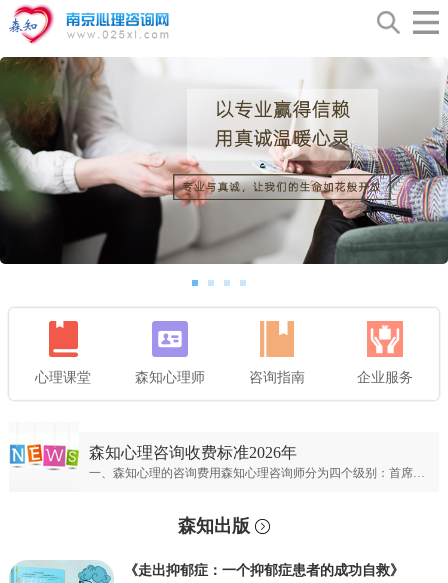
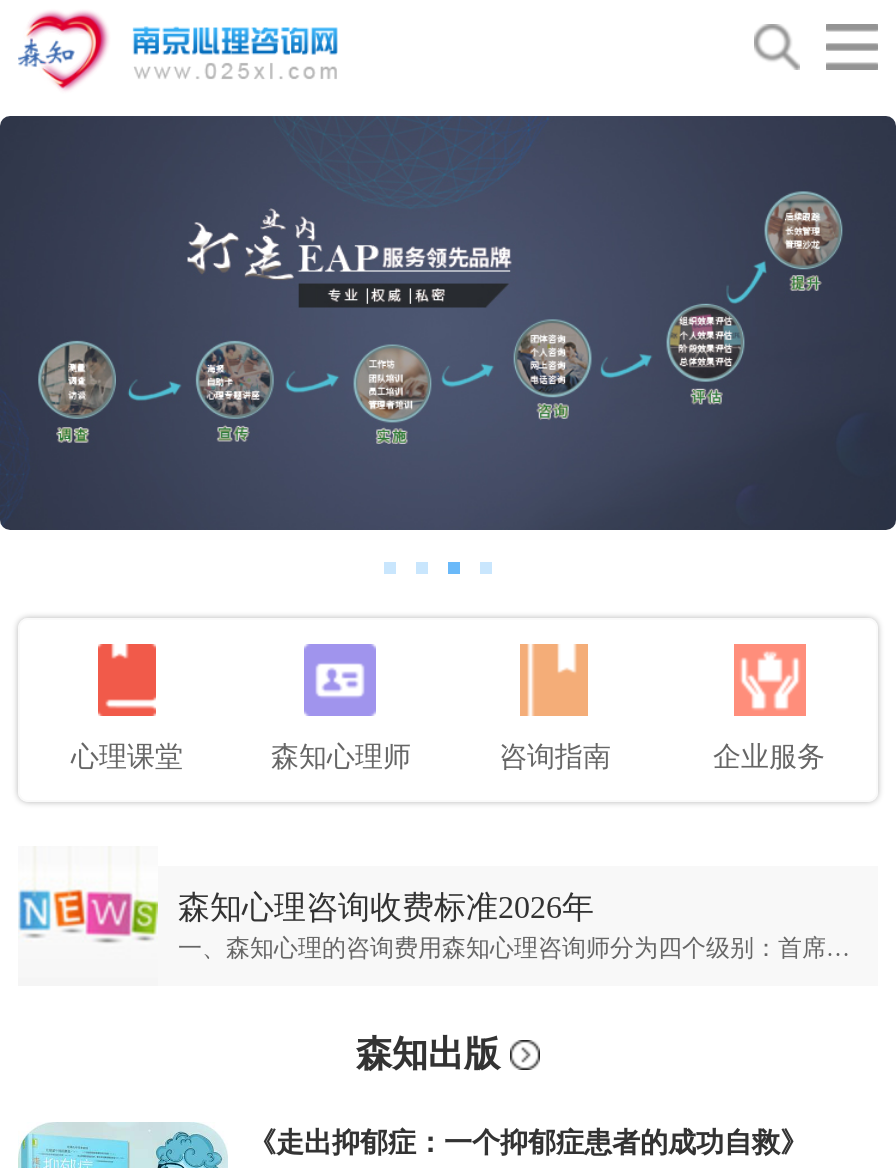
[3,56,445,264] [image] -> [6,114,890,532] [image]

